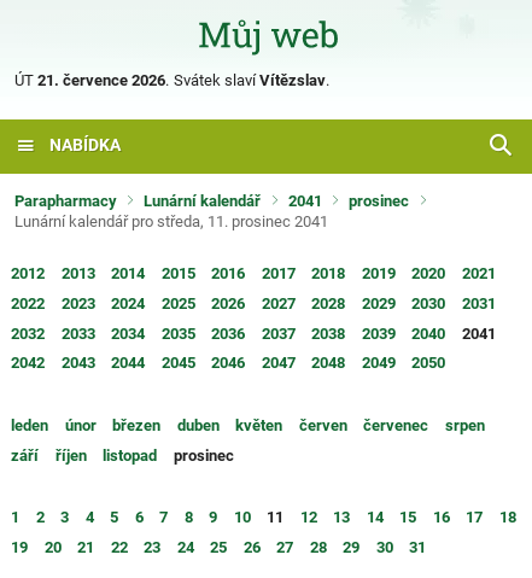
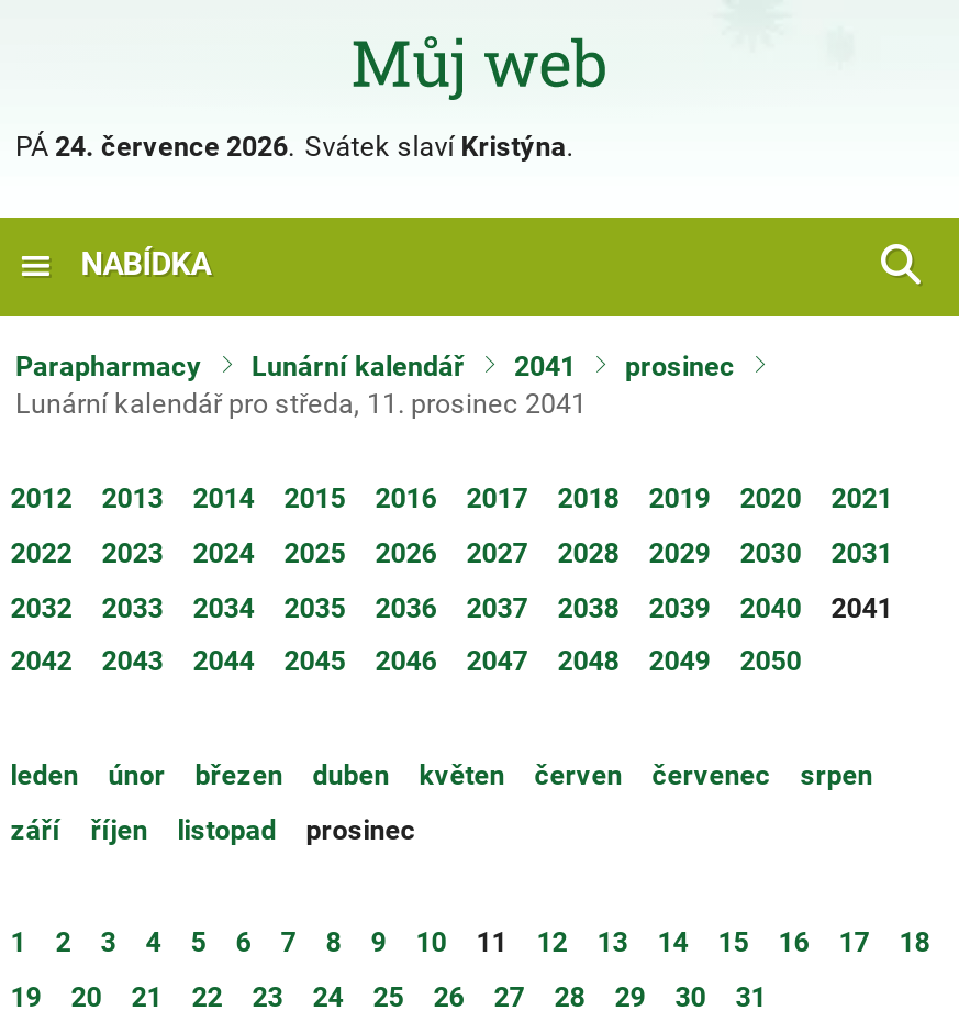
[14,71,330,89] ÚT 21. července 2026. Svátek slaví Vítězslav. -> [15,129,573,162] PÁ 24. července 2026. Svátek slaví Kristýna.

